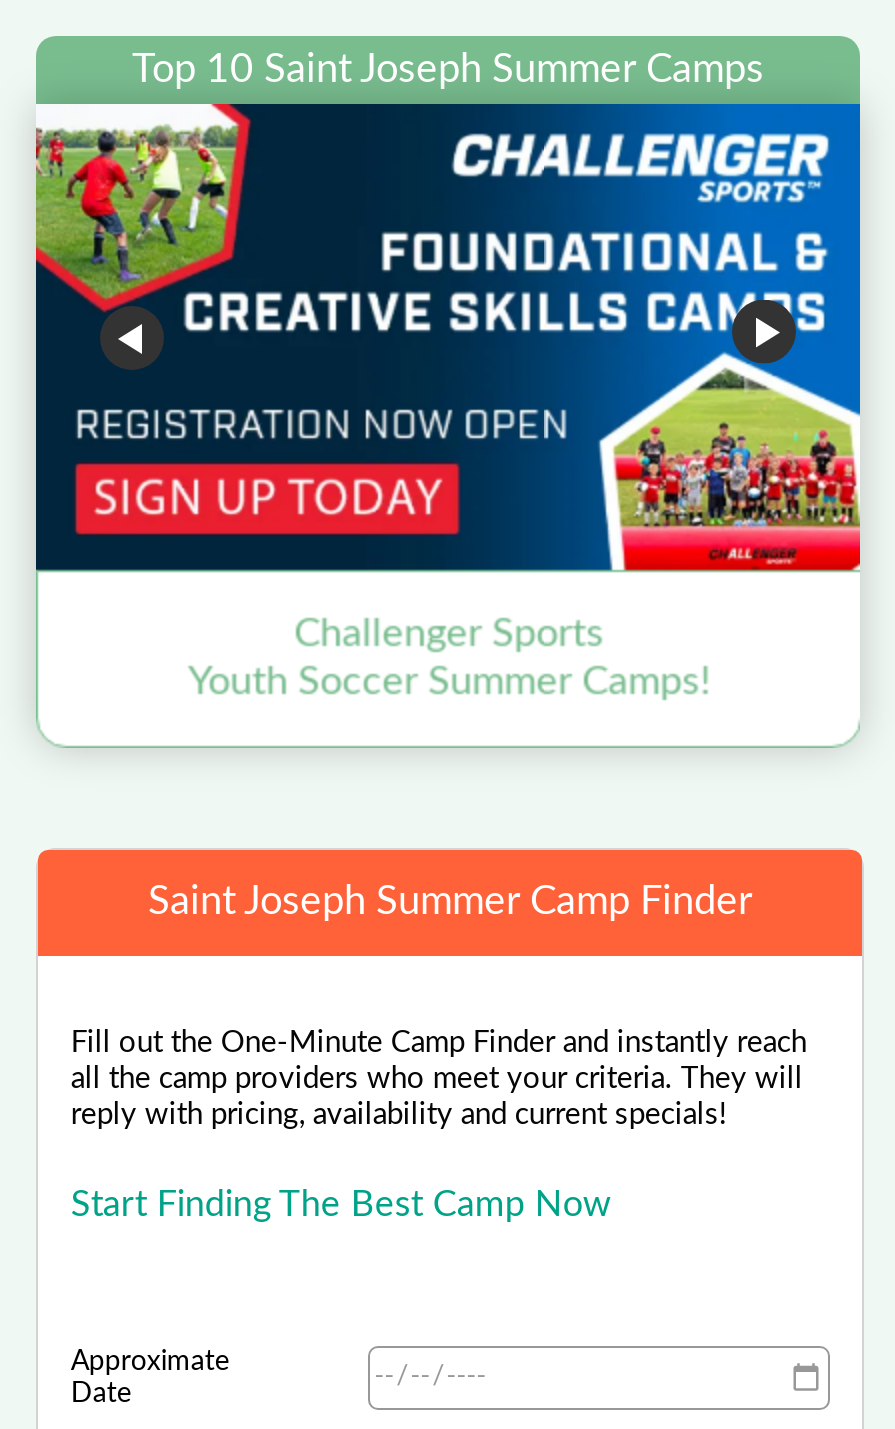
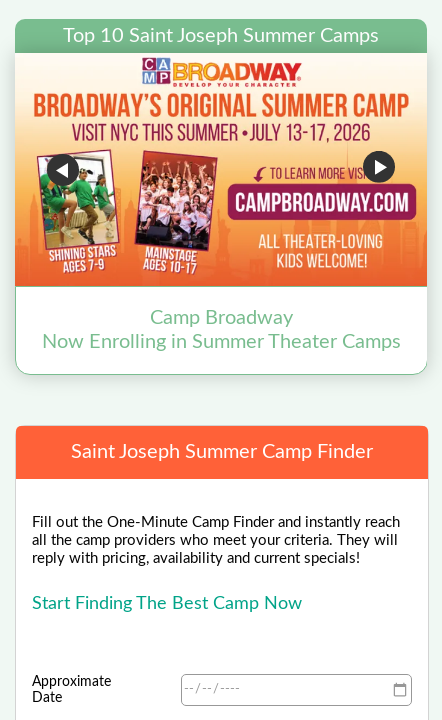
[34,102,862,702] [image] | Challenger Sports | Youth Soccer Summer Camps! -> [14,52,428,352] [image] | Camp Broadway | Now Enrolling in Summer Theater Camps

